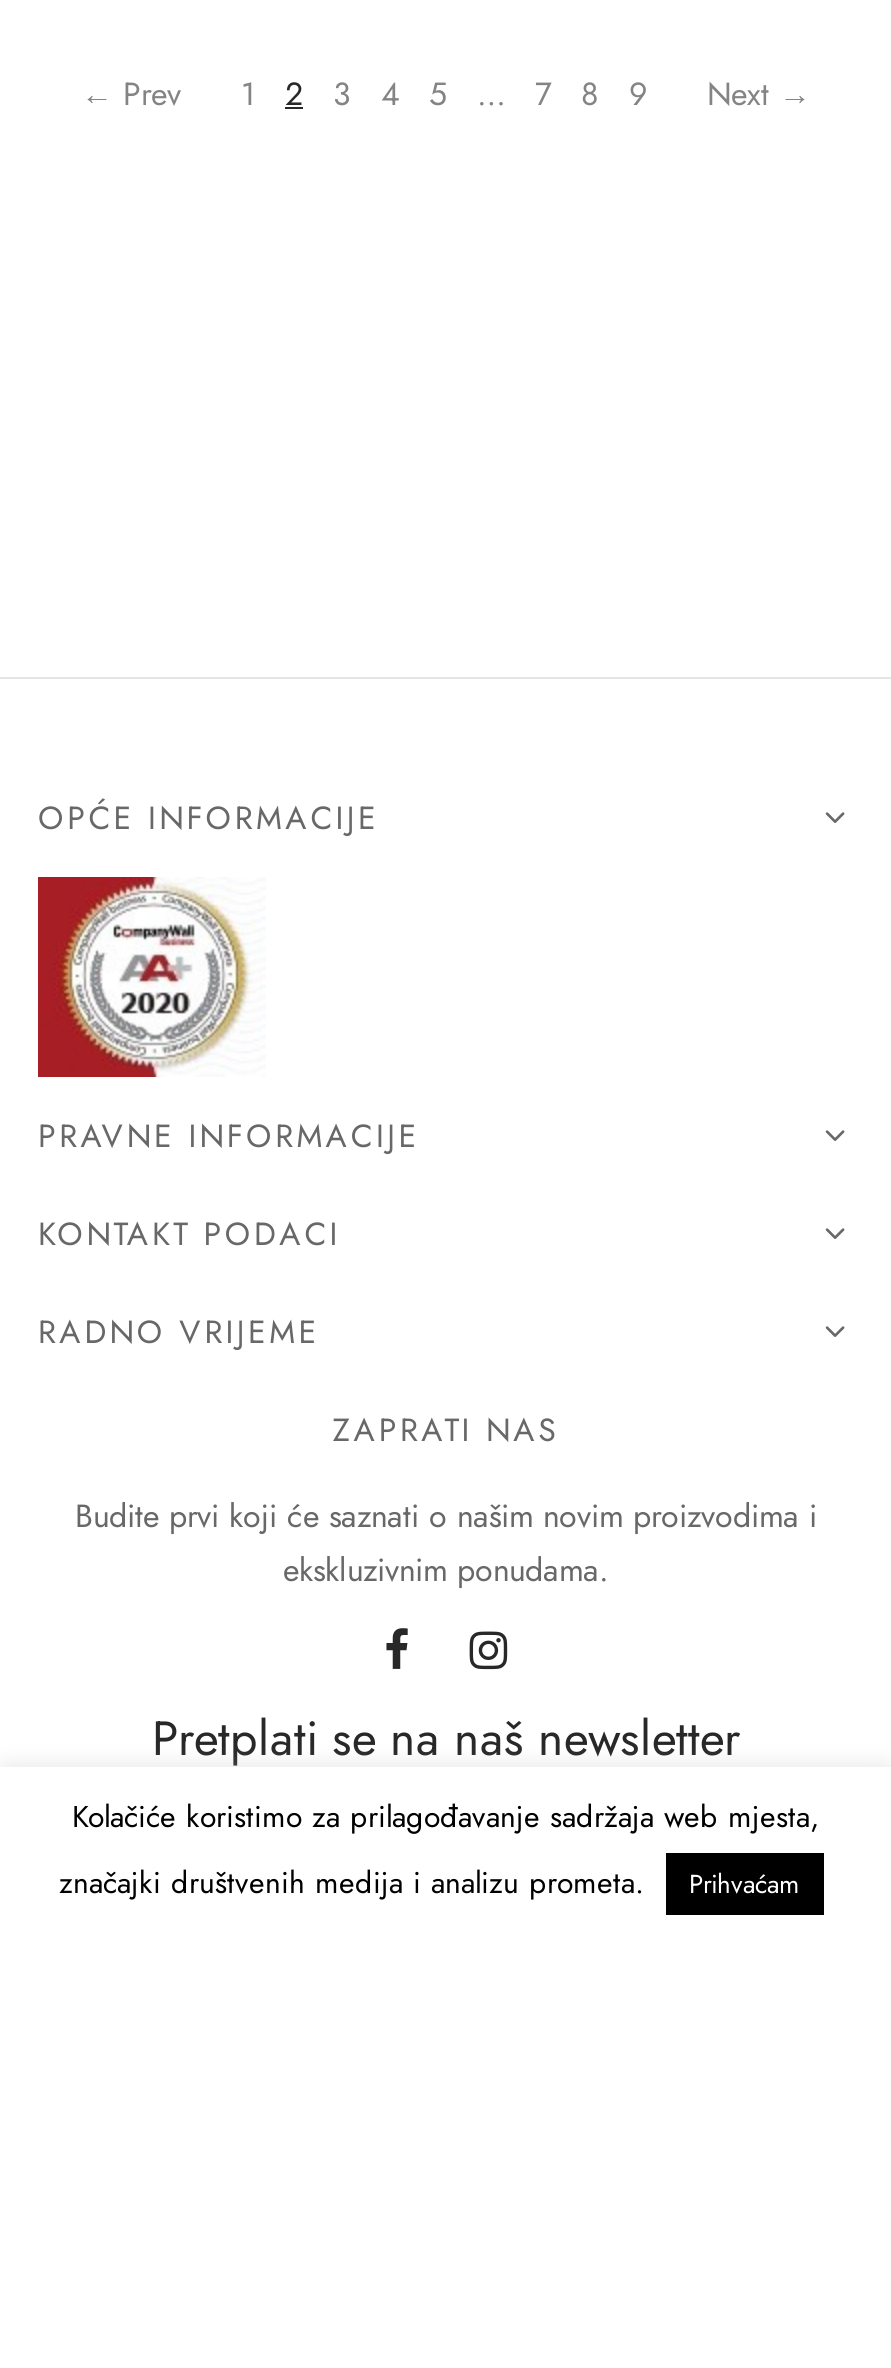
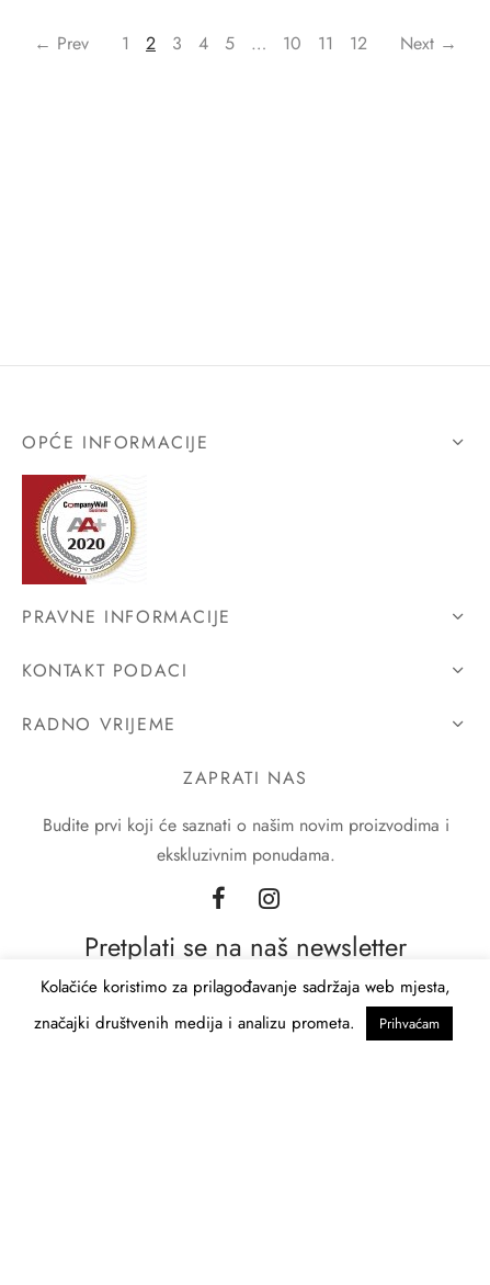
[535,71,551,117] 7 -> [283,31,301,56] 10
[581,71,599,117] 8 -> [318,31,333,56] 11
[629,71,647,117] 9 -> [350,31,367,56] 12

